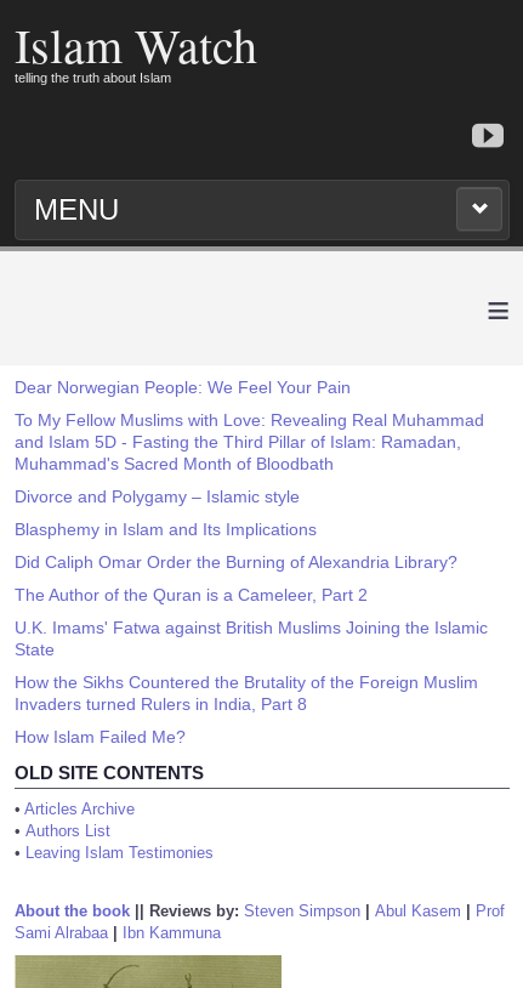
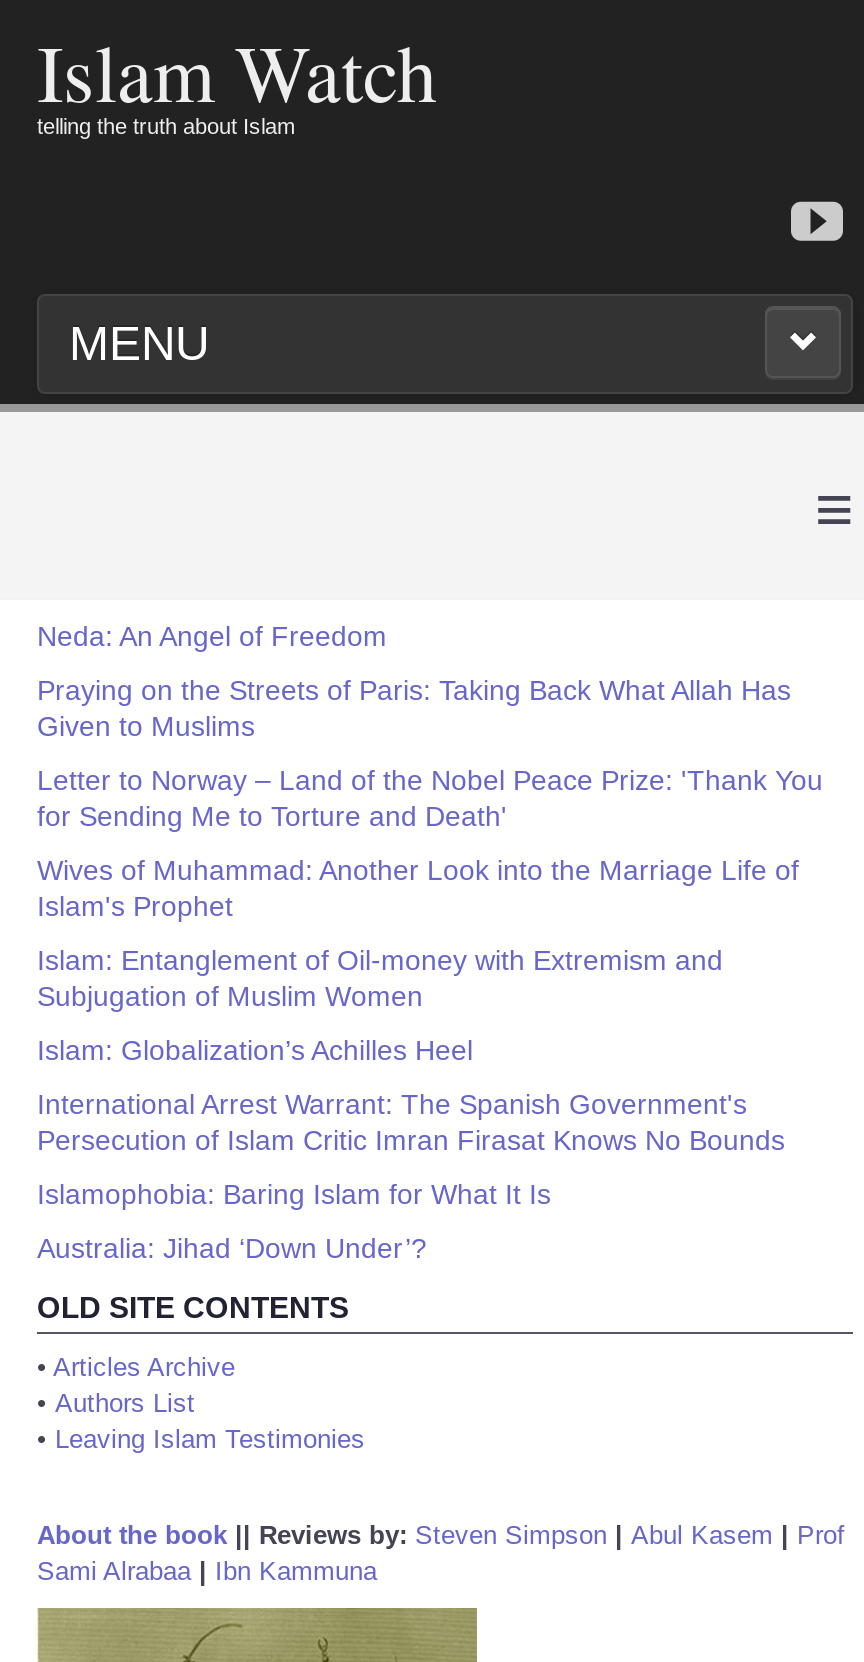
[15,377,351,397] Dear Norwegian People: We Feel Your Pain -> [37,620,387,652] Neda: An Angel of Freedom
[15,410,484,473] To My Fellow Muslims with Love: Revealing Real Muhammad | and Islam 5D - Fasting the Third Pillar of Islam: Ramadan, | Muhammad's Sacred Month of Bloodbath -> [37,674,791,742] Praying on the Streets of Paris: Taking Back What Allah Has | Given to Muslims
[15,487,300,506] Divorce and Polygamy – Islamic style -> [37,764,823,832] Letter to Norway – Land of the Nobel Peace Prize: 'Thank You | for Sending Me to Torture and Death'
[15,519,317,539] Blasphemy in Islam and Its Implications -> [37,854,799,922] Wives of Muhammad: Another Look into the Marriage Life of | Islam's Prophet
[15,552,457,572] Did Caliph Omar Order the Burning of Alexandria Library? -> [37,944,723,1012] Islam: Entanglement of Oil-money with Extremism and | Subjugation of Muslim Women
[15,585,368,604] The Author of the Quran is a Cameleer, Part 2 -> [37,1034,473,1066] Islam: Globalization’s Achilles Heel
[15,618,488,659] U.K. Imams' Fatwa against British Muslims Joining the Islamic | State -> [37,1088,785,1156] International Arrest Warrant: The Spanish Government's | Persecution of Islam Critic Imran Firasat Knows No Bounds
[15,672,478,714] How the Sikhs Countered the Brutality of the Foreign Muslim | Invaders turned Rulers in India, Part 8 -> [37,1178,551,1210] Islamophobia: Baring Islam for What It Is
[15,727,186,746] How Islam Failed Me? -> [37,1232,427,1264] Australia: Jihad ‘Down Under’?

